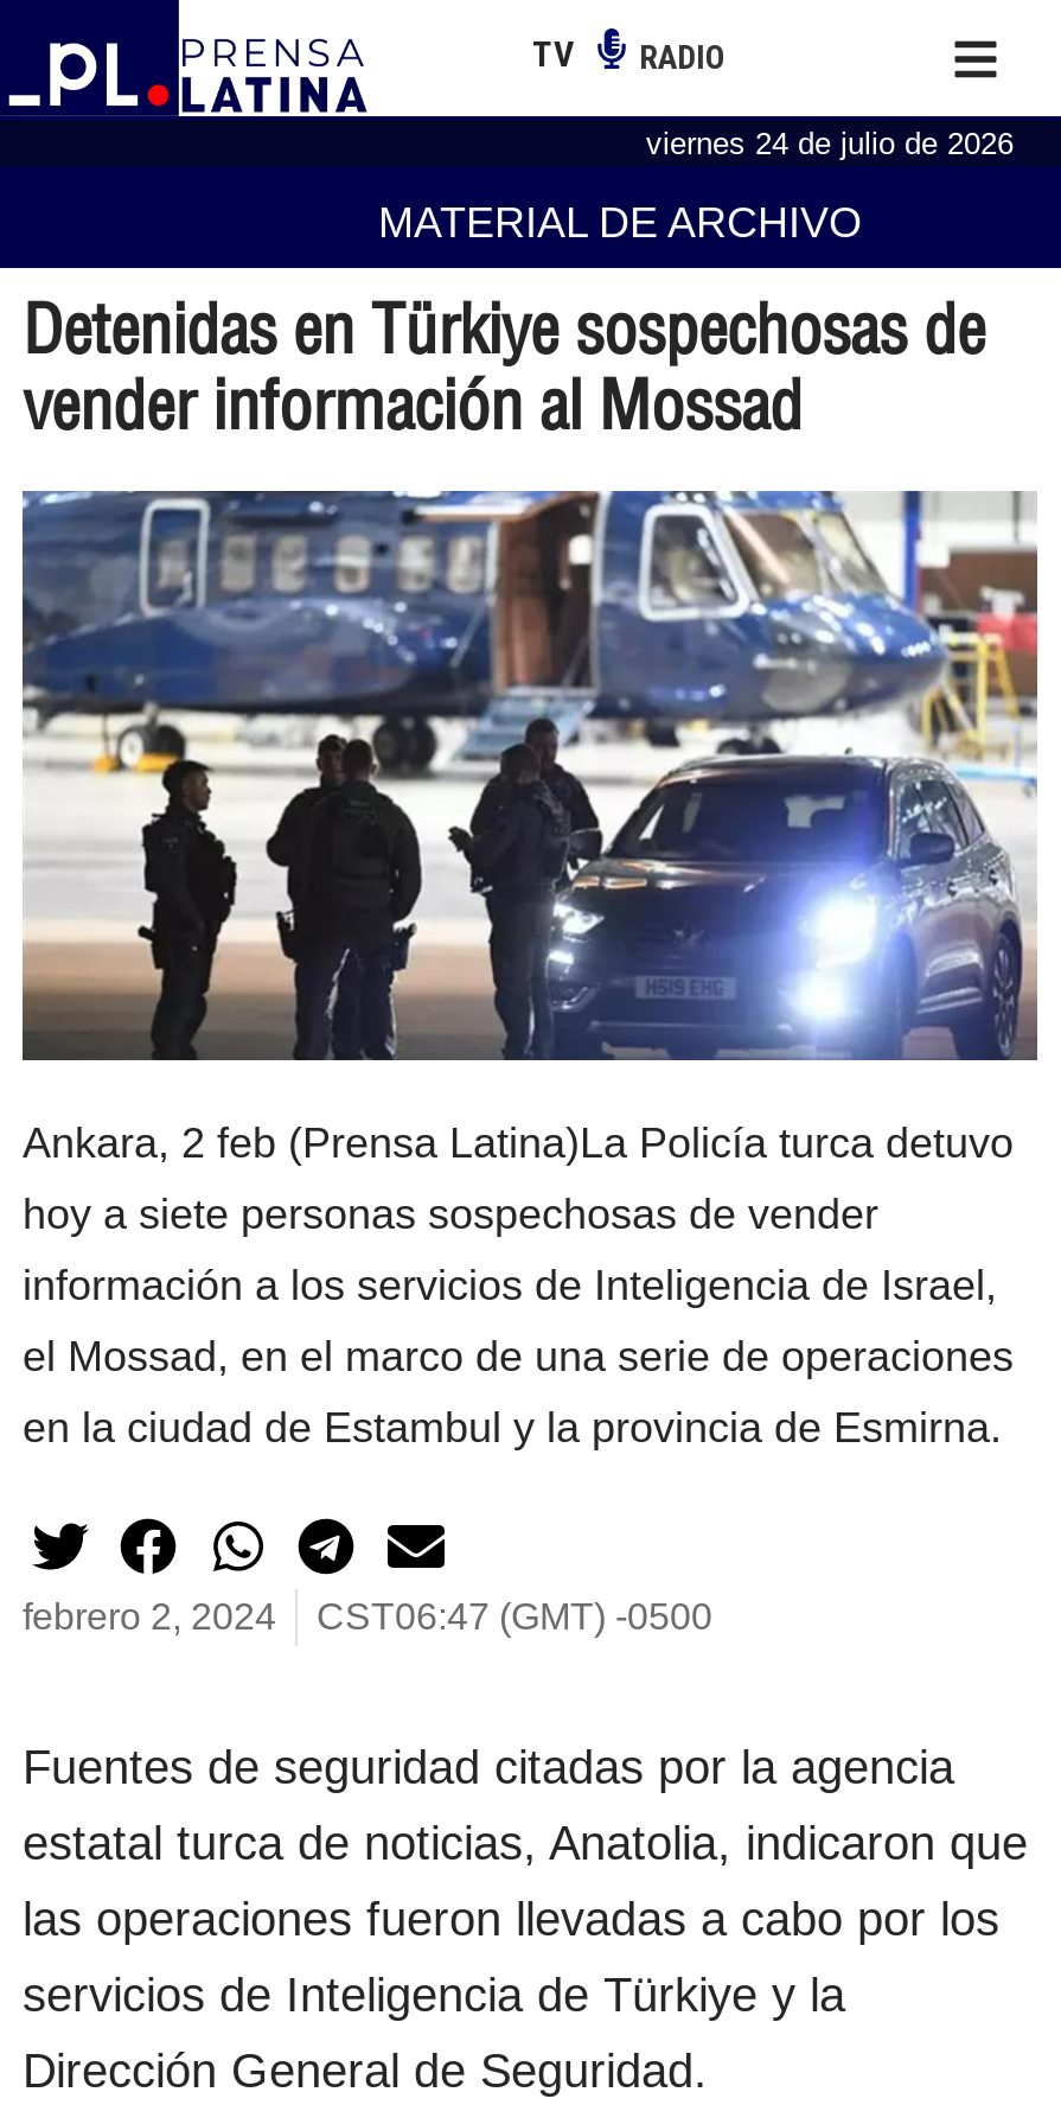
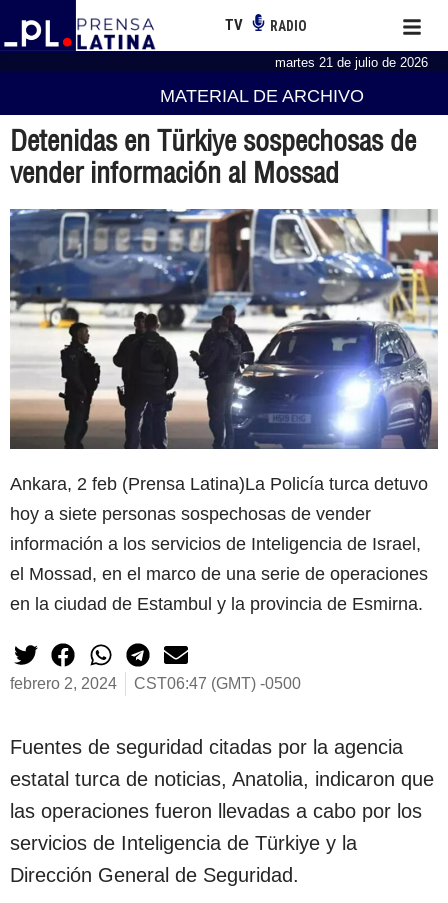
[646,125,1014,160] viernes 24 de julio de 2026 -> [275,55,428,70] martes 21 de julio de 2026

